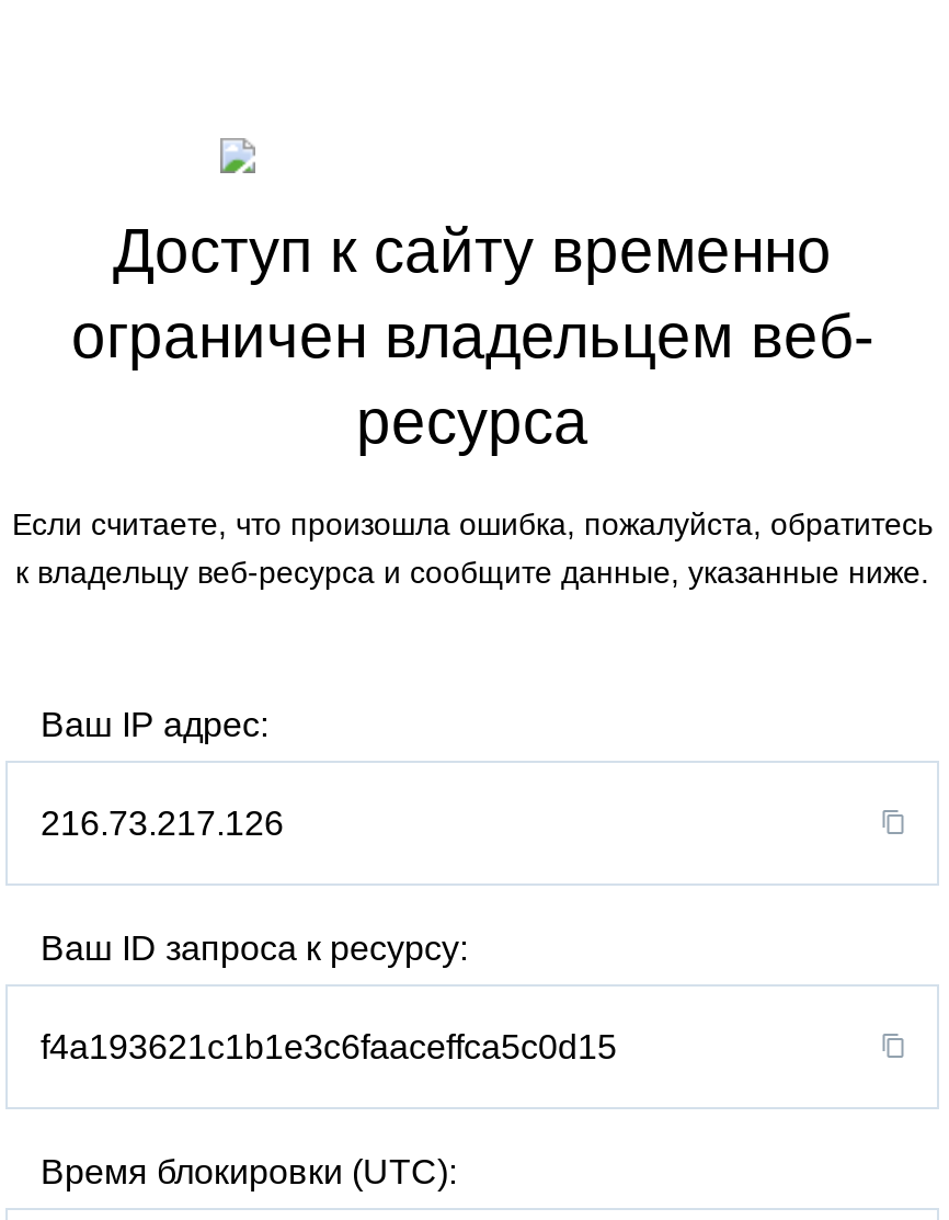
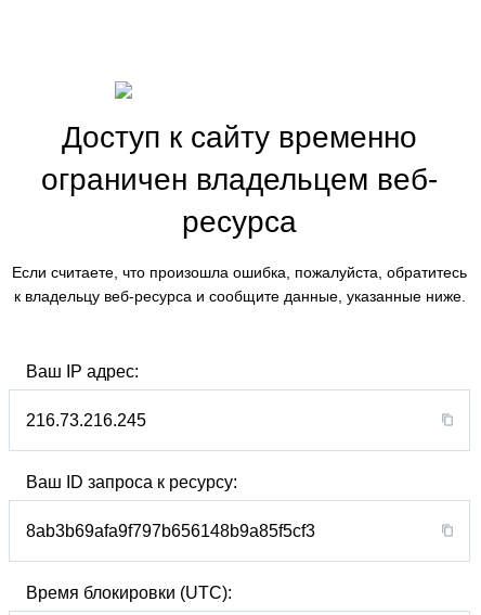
[41,804,284,842] 216.73.217.126 -> [26,411,146,429] 216.73.216.245
[41,1028,617,1065] f4a193621c1b1e3c6faaceffca5c0d15 -> [26,522,315,540] 8ab3b69afa9f797b656148b9a85f5cf3

